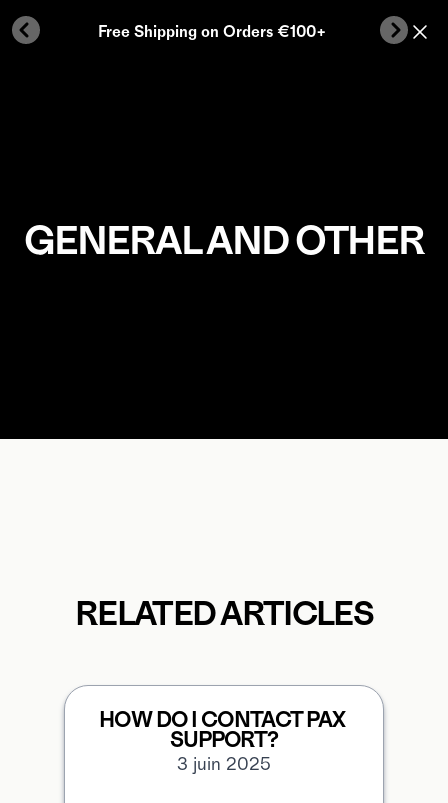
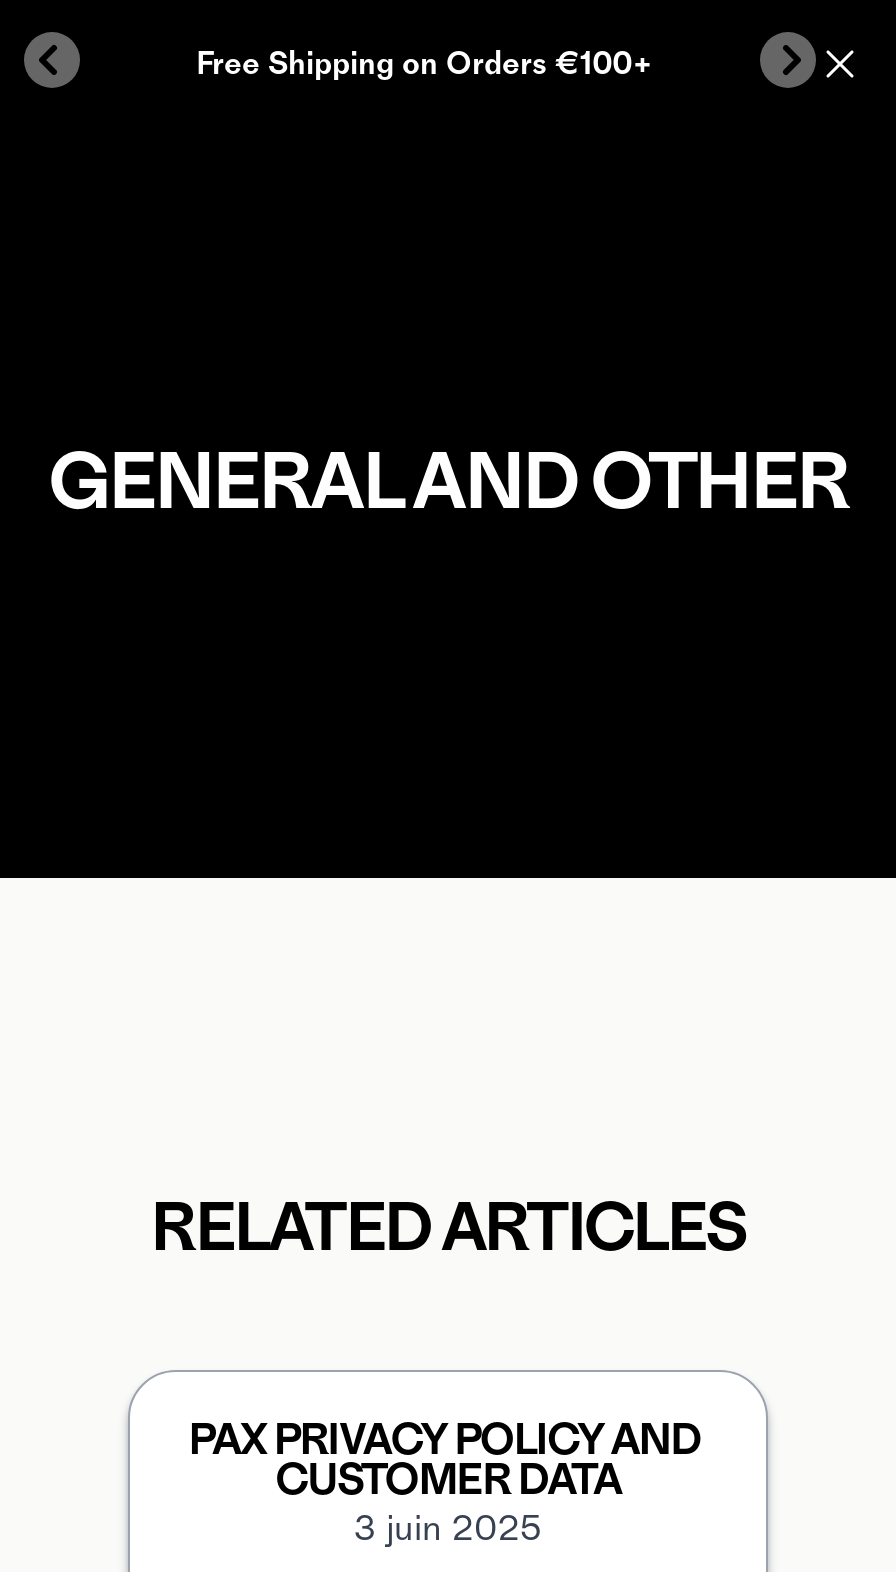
[99,706,345,753] HOW DO I CONTACT PAX | SUPPORT? -> [188,1412,700,1506] PAX PRIVACY POLICY AND | CUSTOMER DATA

